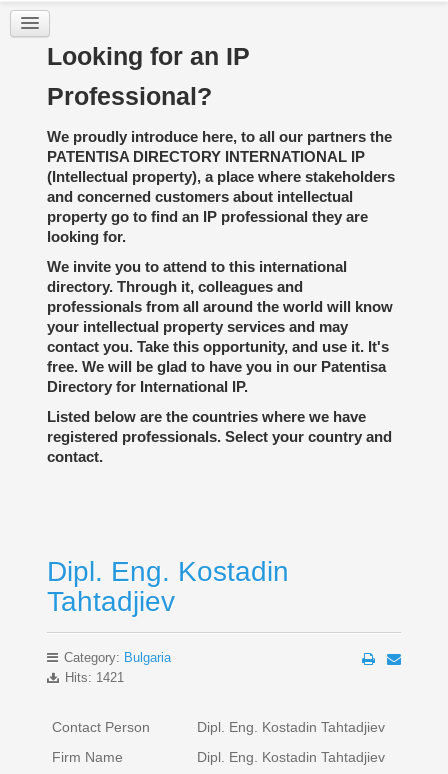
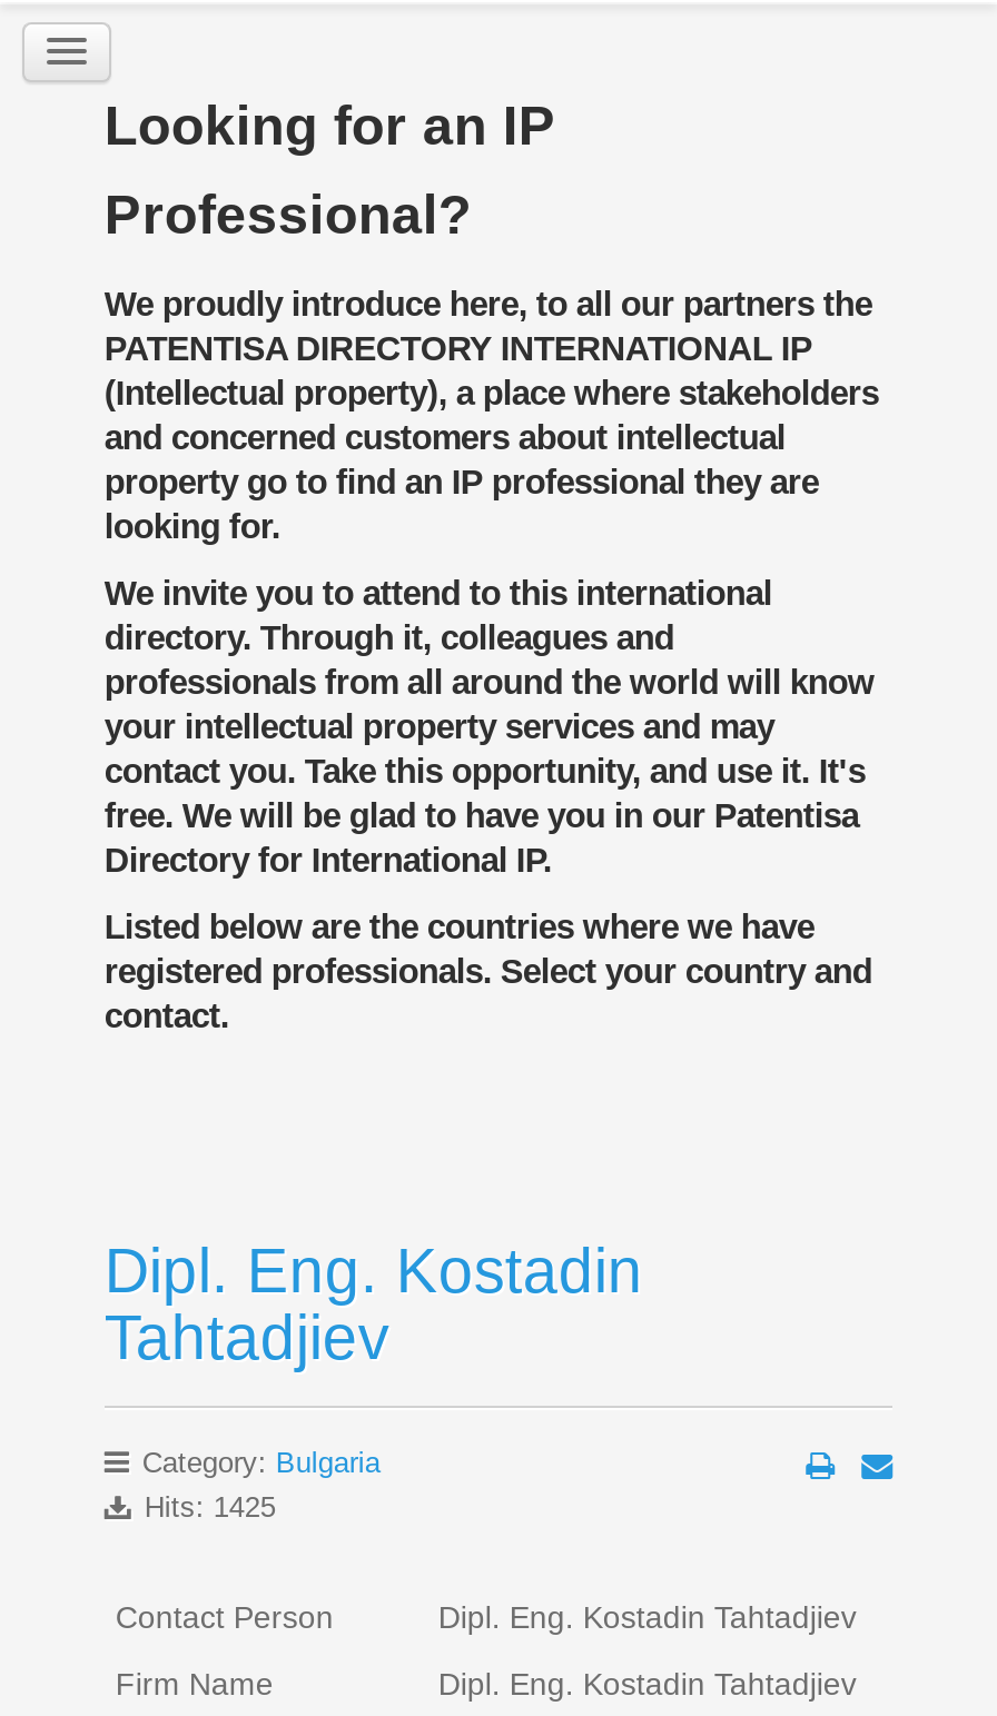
[61,670,124,685] Hits: 1421 -> [135,1490,276,1524] Hits: 1425

